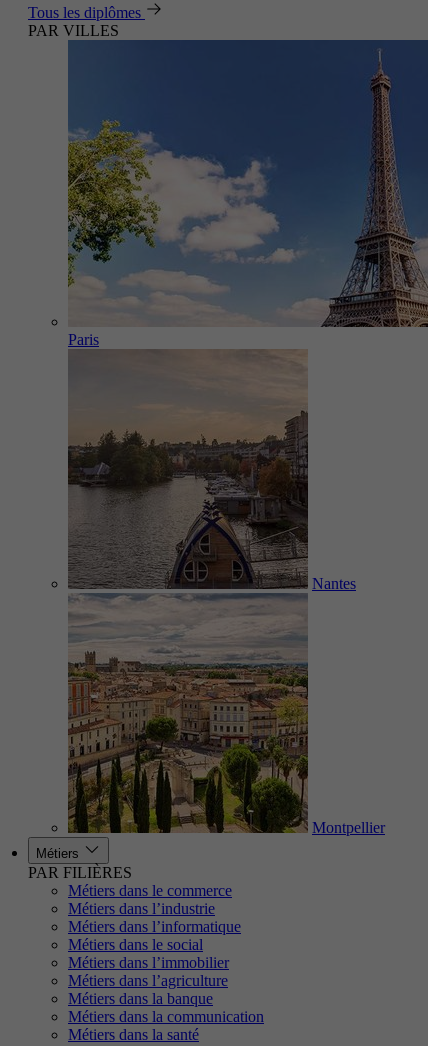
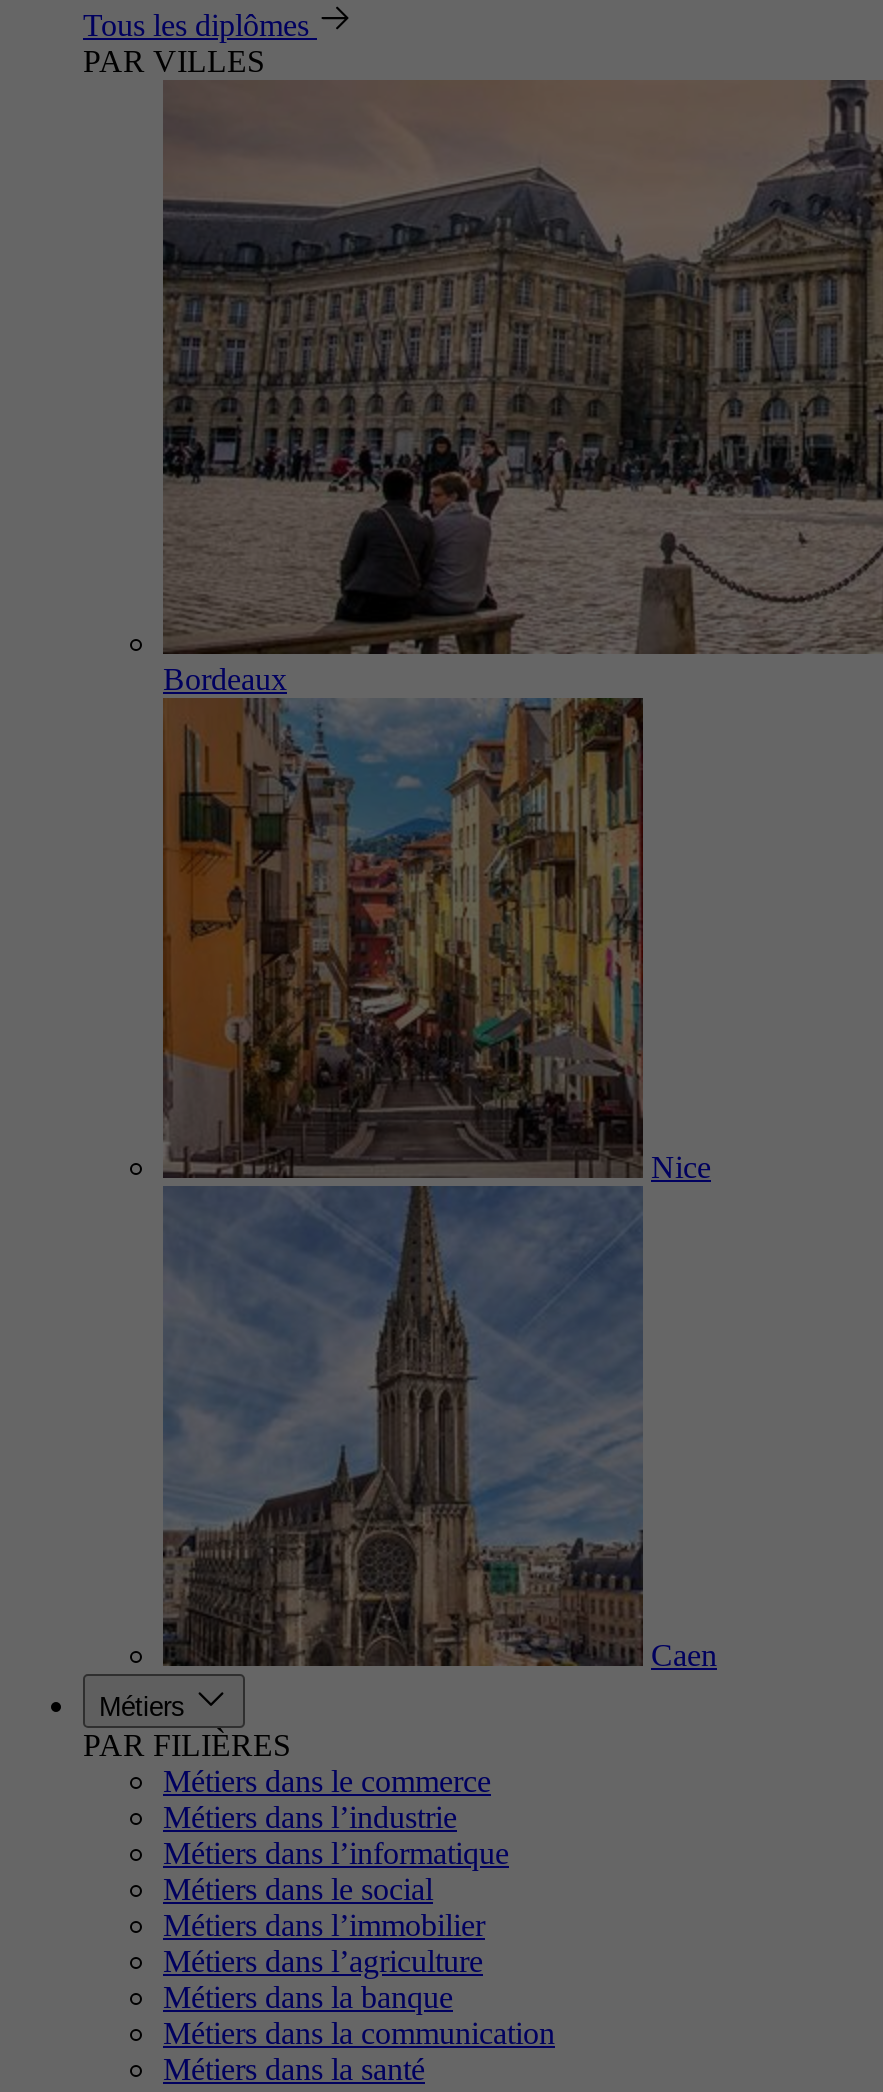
[67,39,425,348] [image] | Paris -> [161,80,877,696] [image] | Bordeaux
[67,349,356,834] [image] | Nantes -> [161,696,711,1668] [image] | Nice
[312,819,385,836] Montpellier -> [651,1638,717,1672] Caen

